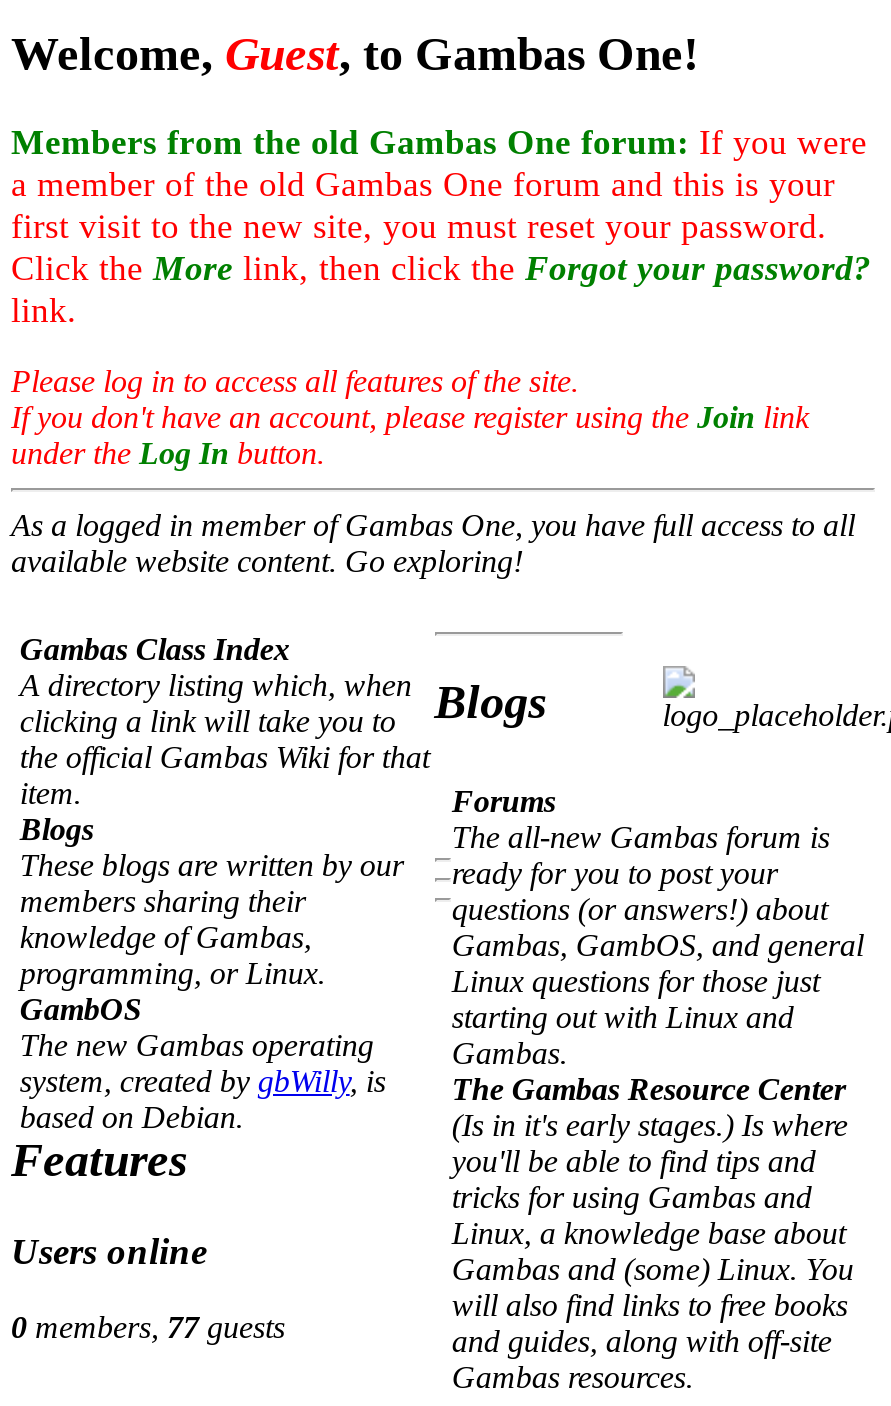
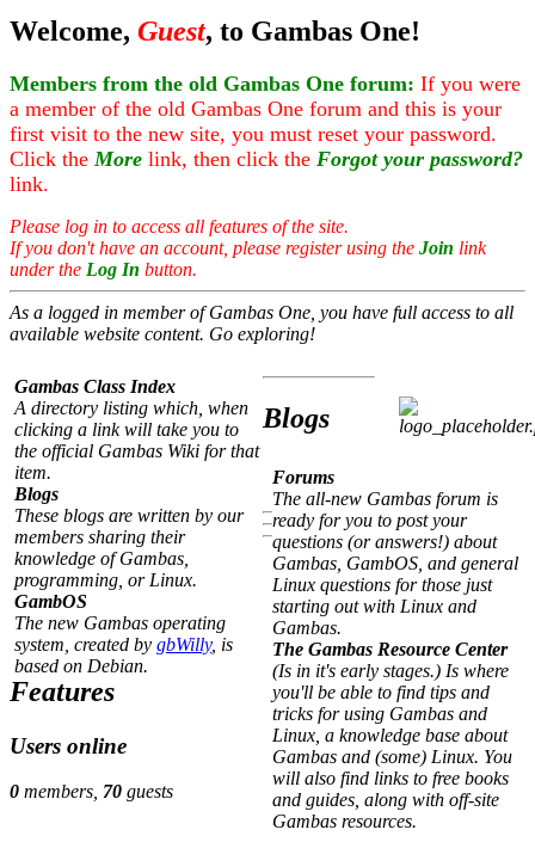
[11,1311,285,1345] 0 members, 77 guests -> [10,781,173,802] 0 members, 70 guests

